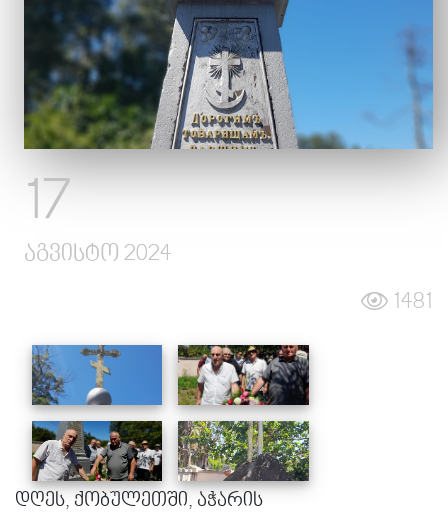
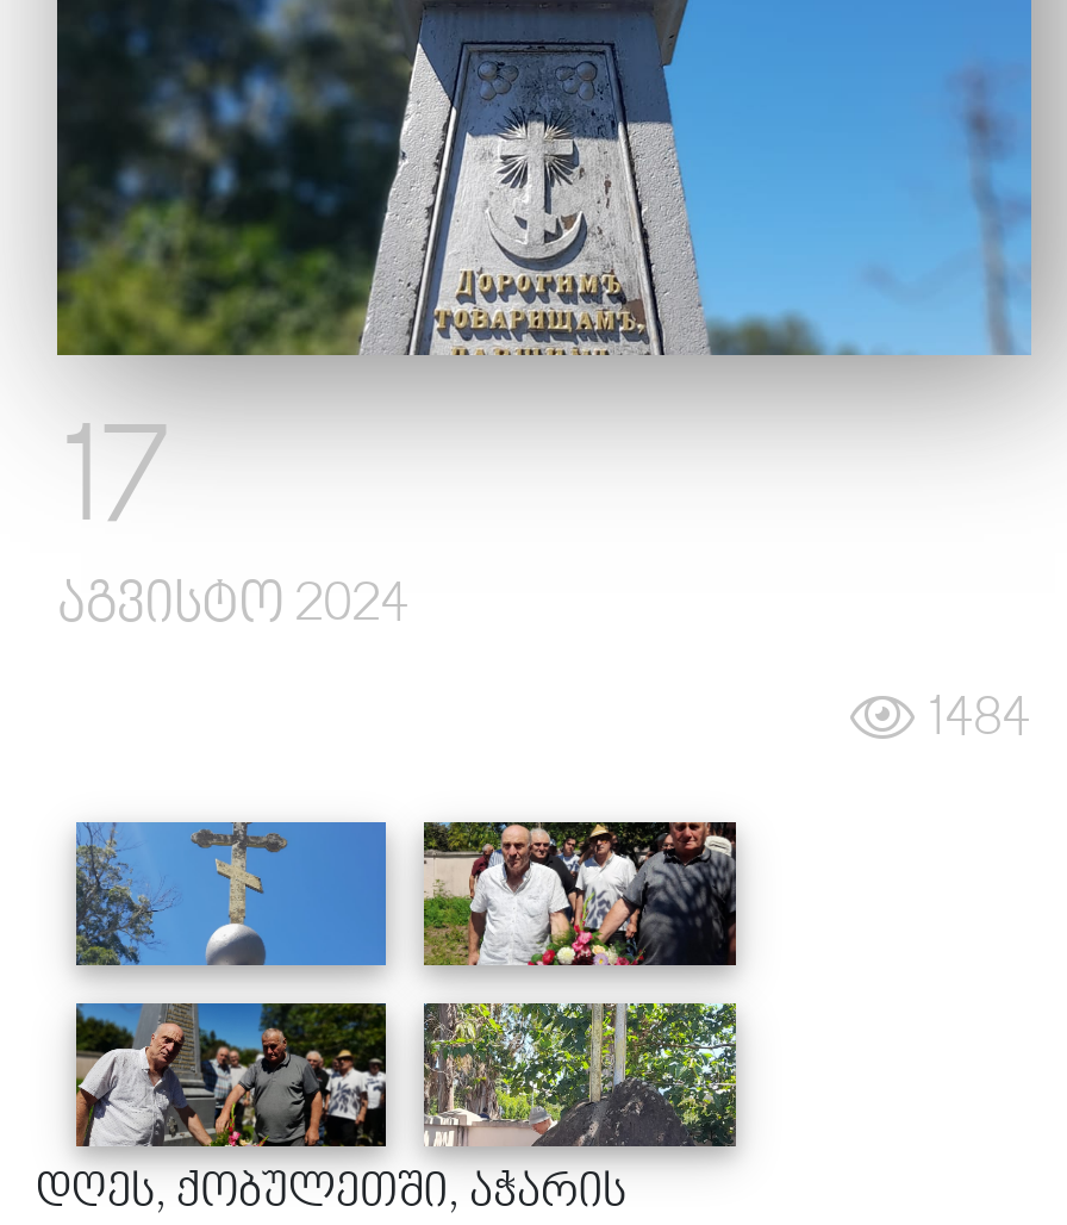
[388,291,433,315] 1481 -> [915,694,1031,751] 1484

